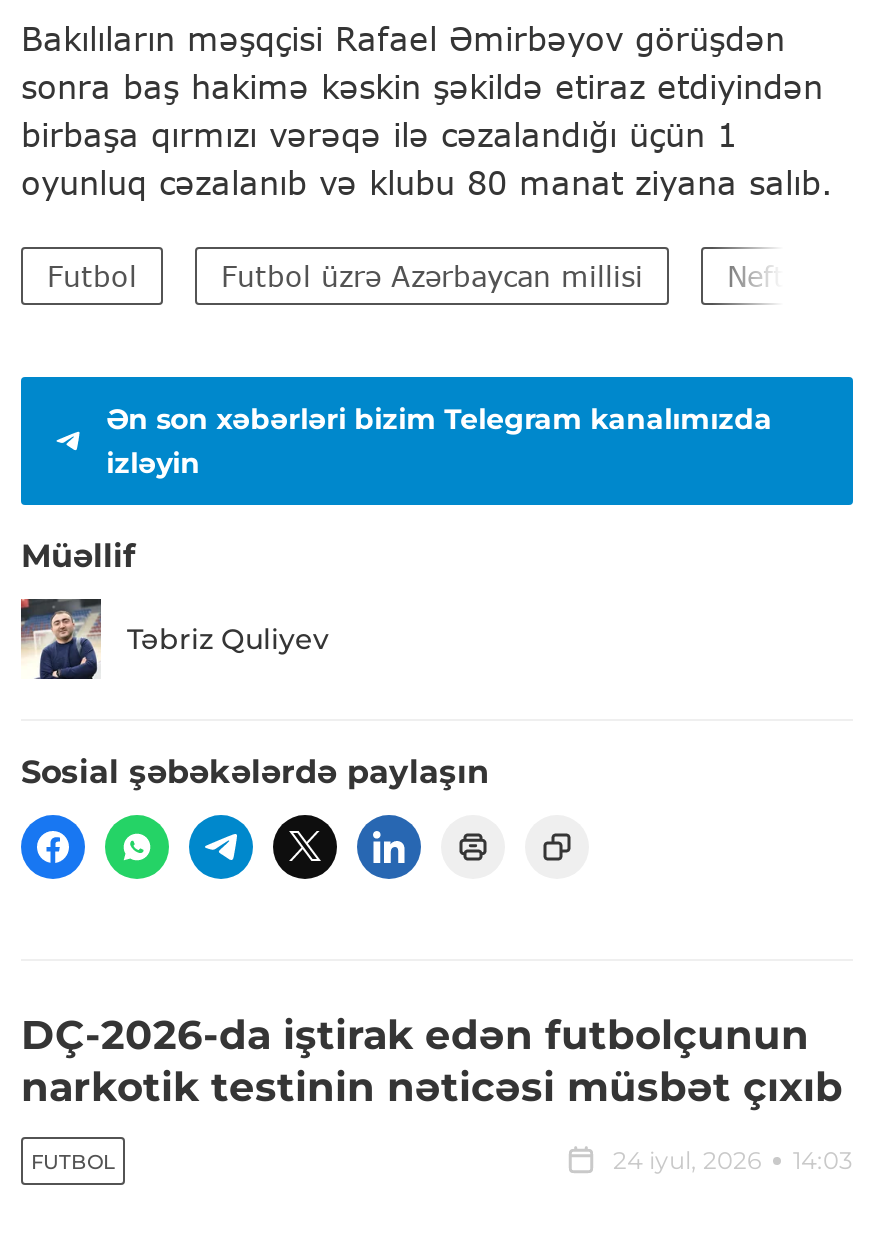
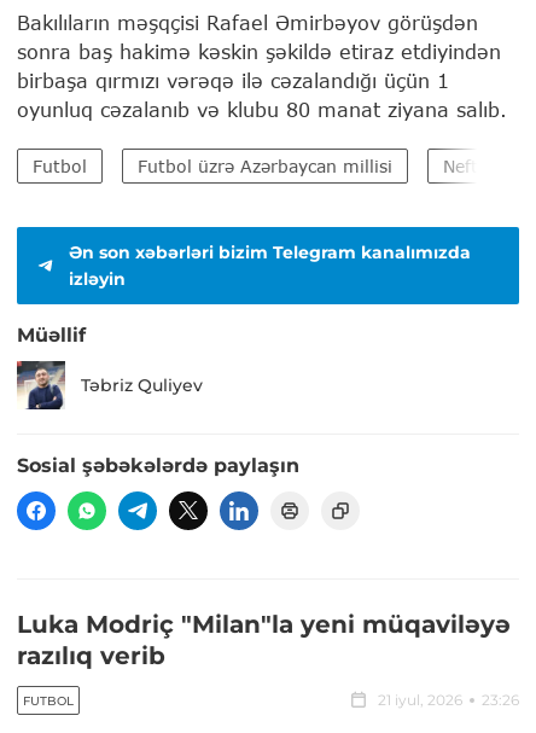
[21,1012,843,1112] DÇ-2026-da iştirak edən futbolçunun | narkotik testinin nəticəsi müsbət çıxıb -> [17,610,511,671] Luka Modriç "Milan"la yeni müqaviləyə | razılıq verib
[613,1146,853,1176] 24 iyul, 2026 | 14:03 -> [378,691,519,709] 21 iyul, 2026 | 23:26

